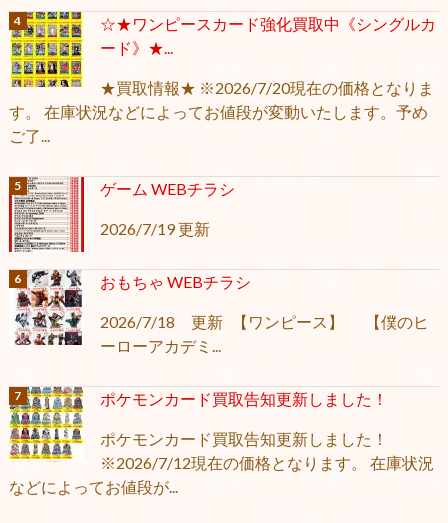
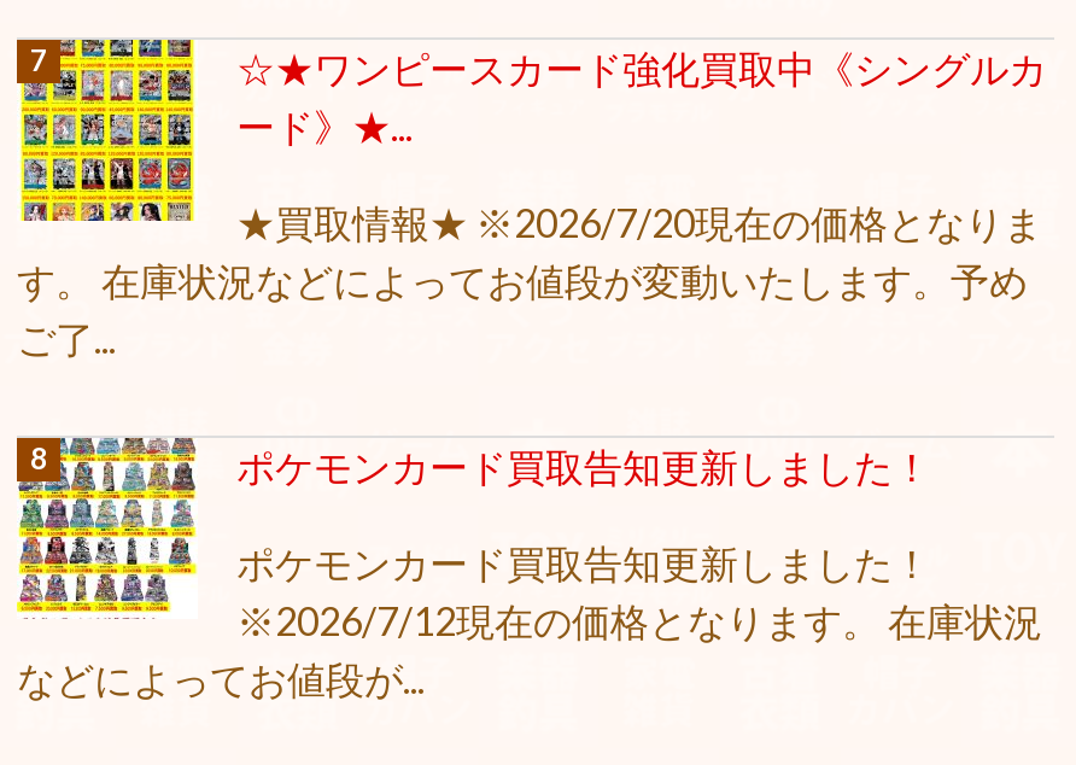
[8,176,429,355] [image] | ゲーム WEBチラシ | 2026/7/19 更新 | おもちゃ WEBチラシ | 2026/7/18 更新 【ワンピース】 【僕のヒ | ーローアカデミ... -> none
[8,269,83,346] [image] -> none

